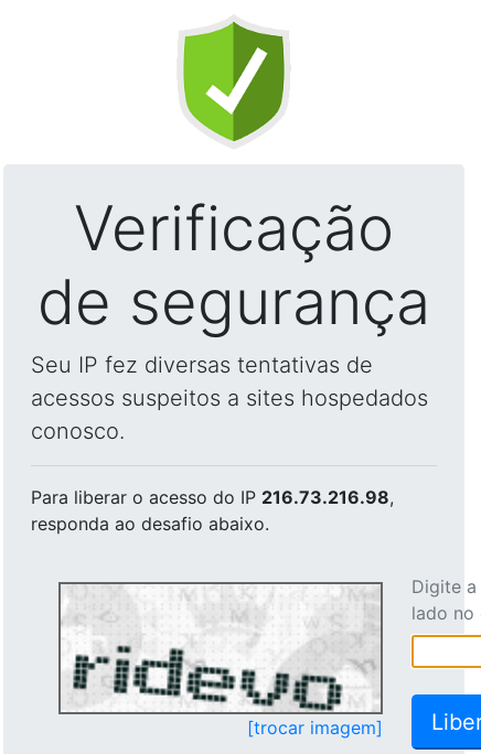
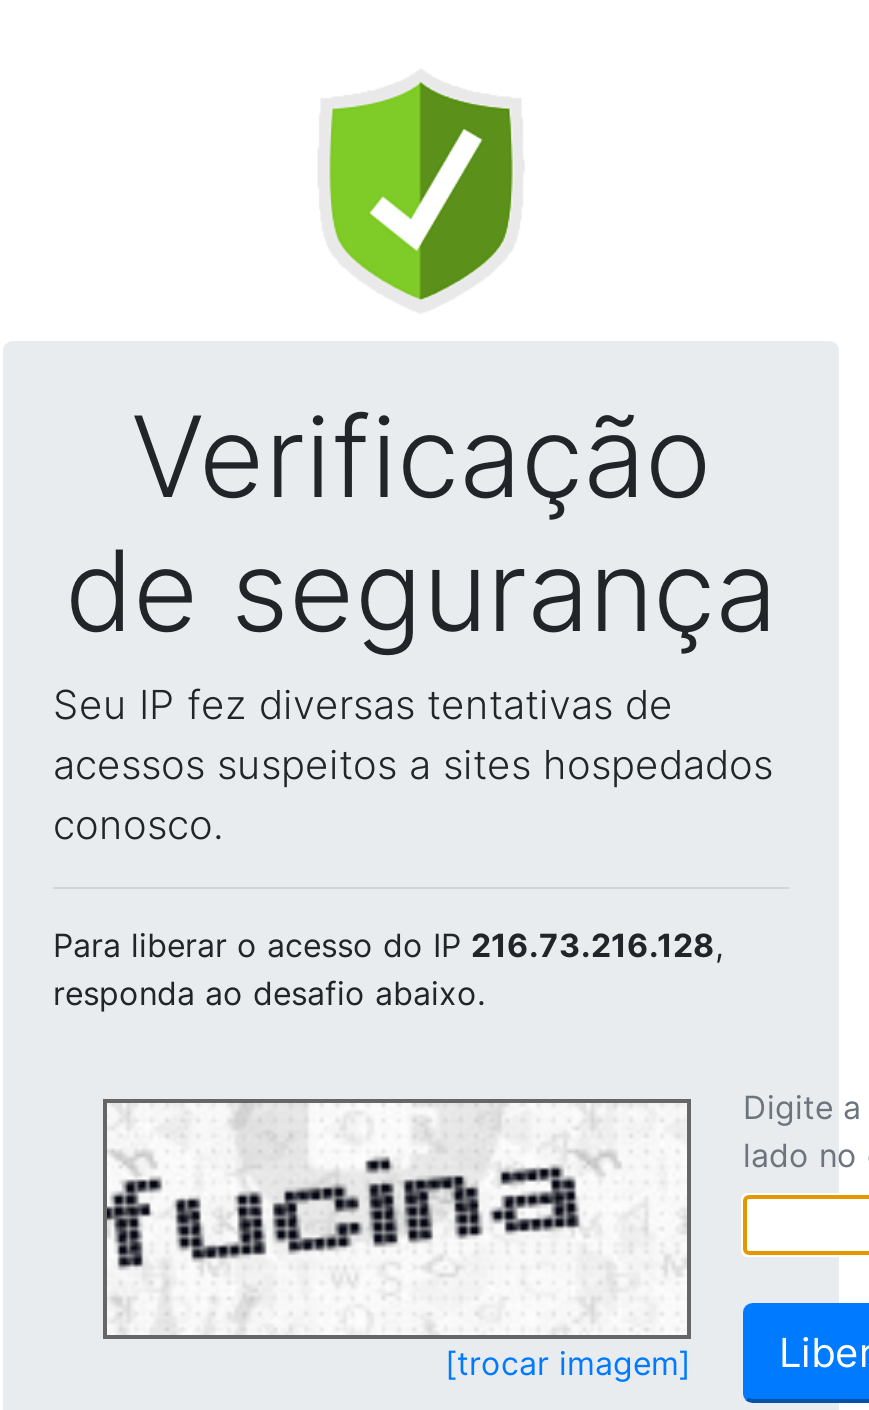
[31,486,394,508] Para liberar o acesso do IP 216.73.216.98, -> [53,925,723,965] Para liberar o acesso do IP 216.73.216.128,
[61,586,378,711] [image] -> [105,1107,685,1335] [image]

